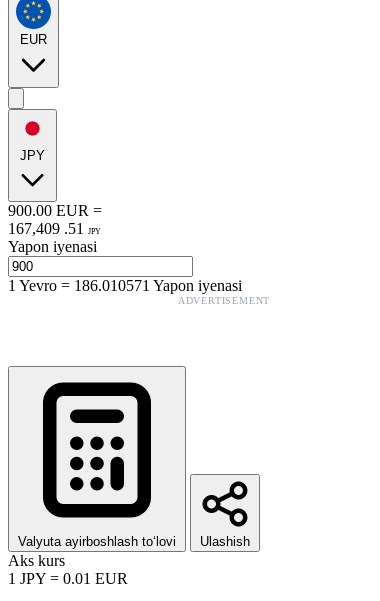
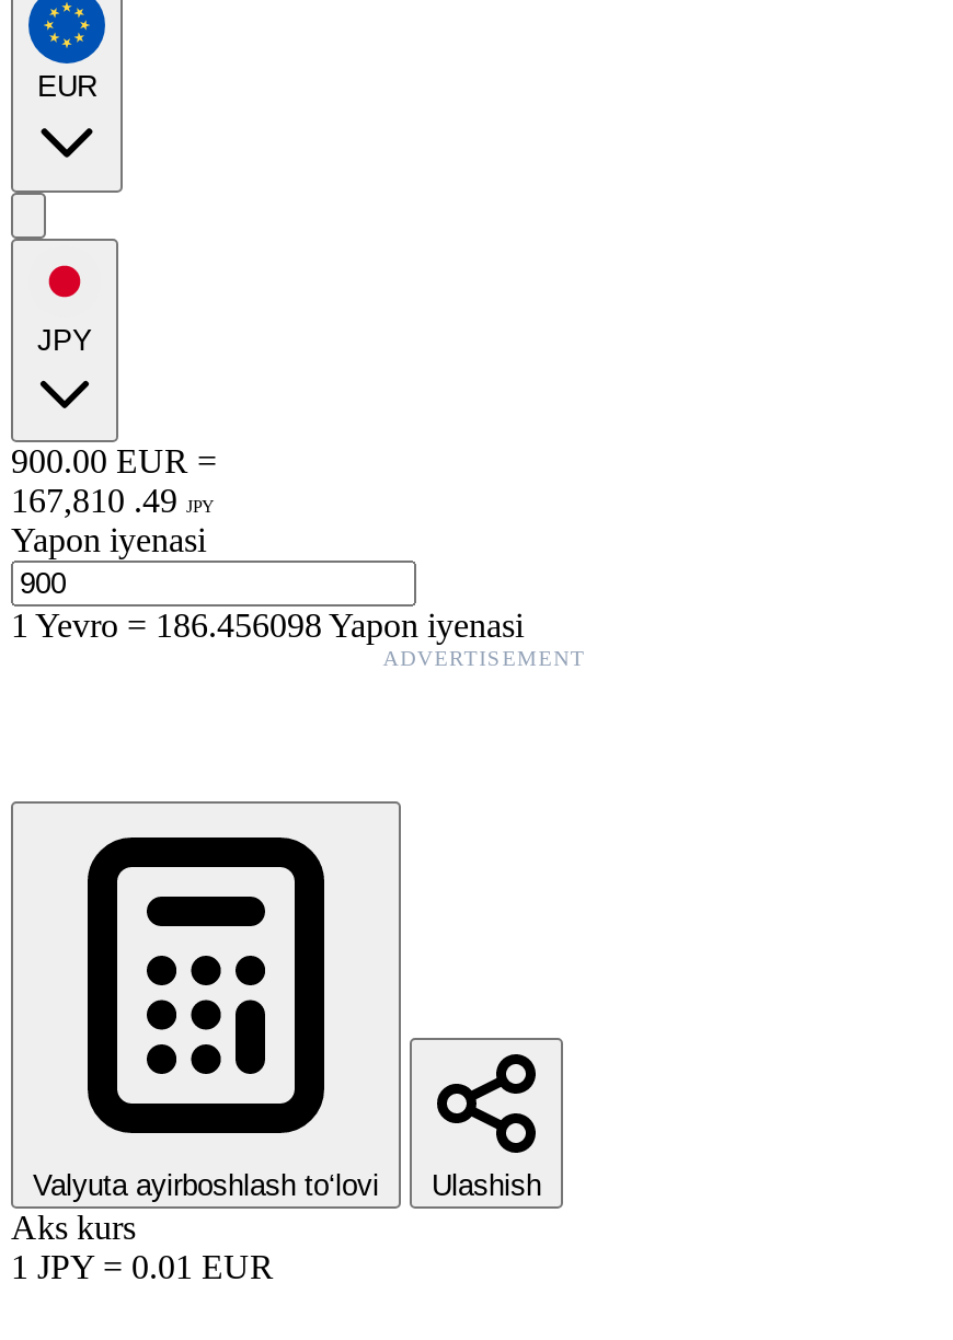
[8,220,101,237] 167,409 . 51 JPY -> [11,481,215,518] 167,810 . 49 JPY
[8,277,242,294] 1Yevro=186.010571 Yapon iyenasi -> [11,606,524,643] 1Yevro=186.456098 Yapon iyenasi

